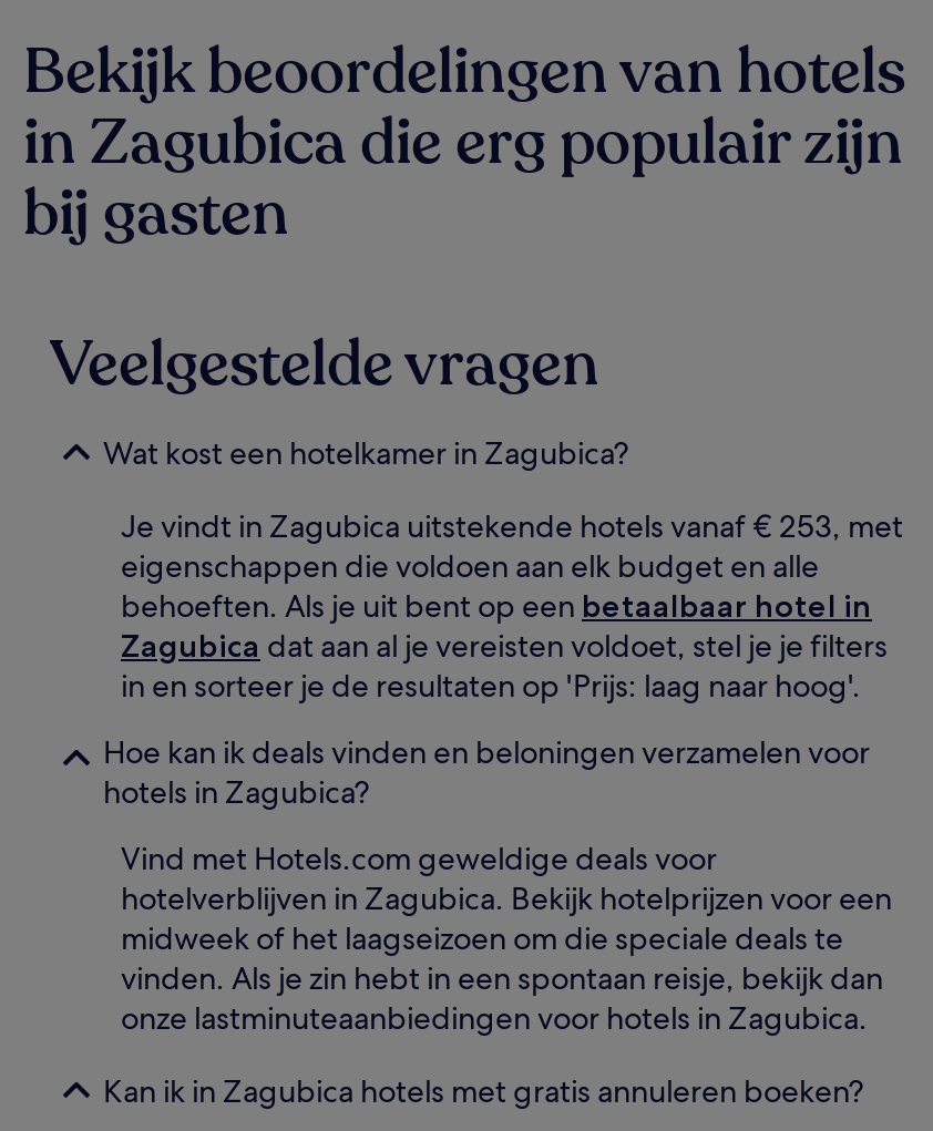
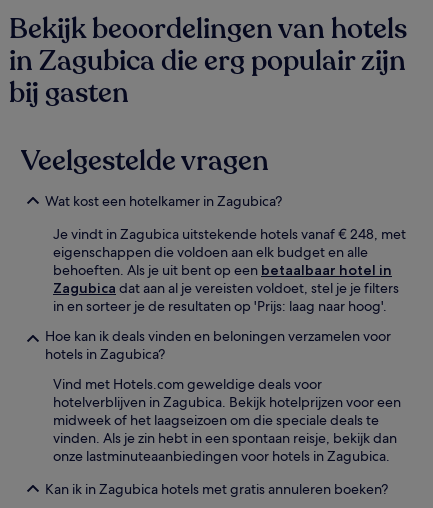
[121,506,903,546] Je vindt in Zagubica uitstekende hotels vanaf € 253, met -> [53,225,406,243] Je vindt in Zagubica uitstekende hotels vanaf € 248, met

